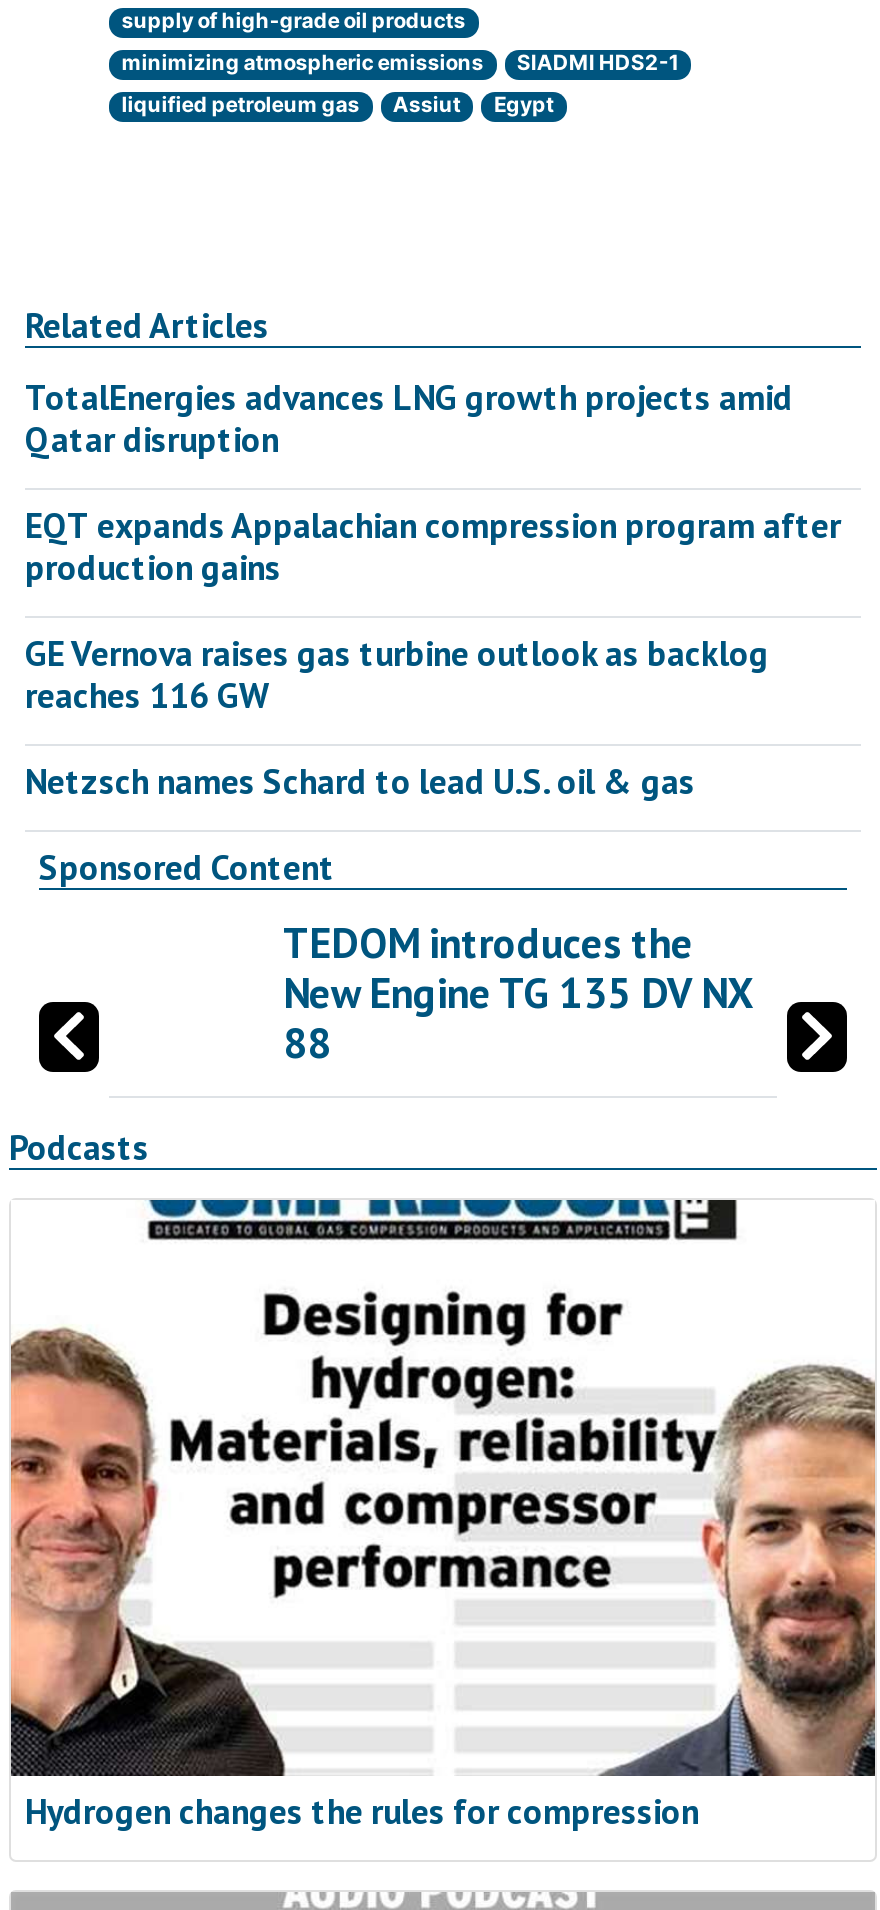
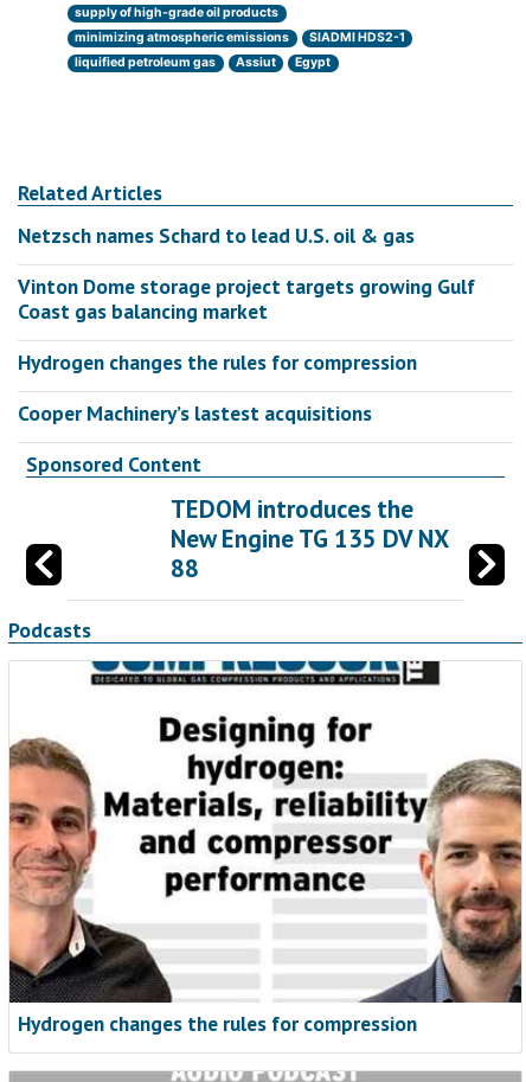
[25,374,841,718] TotalEnergies advances LNG growth projects amid | Qatar disruption | EQT expands Appalachian compression program after | production gains | GE Vernova raises gas turbine outlook as backlog | reaches 116 GW -> none
moved [25,758,695,804] -> [18,222,415,249]: Netzsch names Schard to lead U.S. oil & gas
none -> [18,273,475,427] Vinton Dome storage project targets growing Gulf | Coast gas balancing market | Hydrogen changes the rules for compression | Cooper Machinery’s lastest acquisitions

